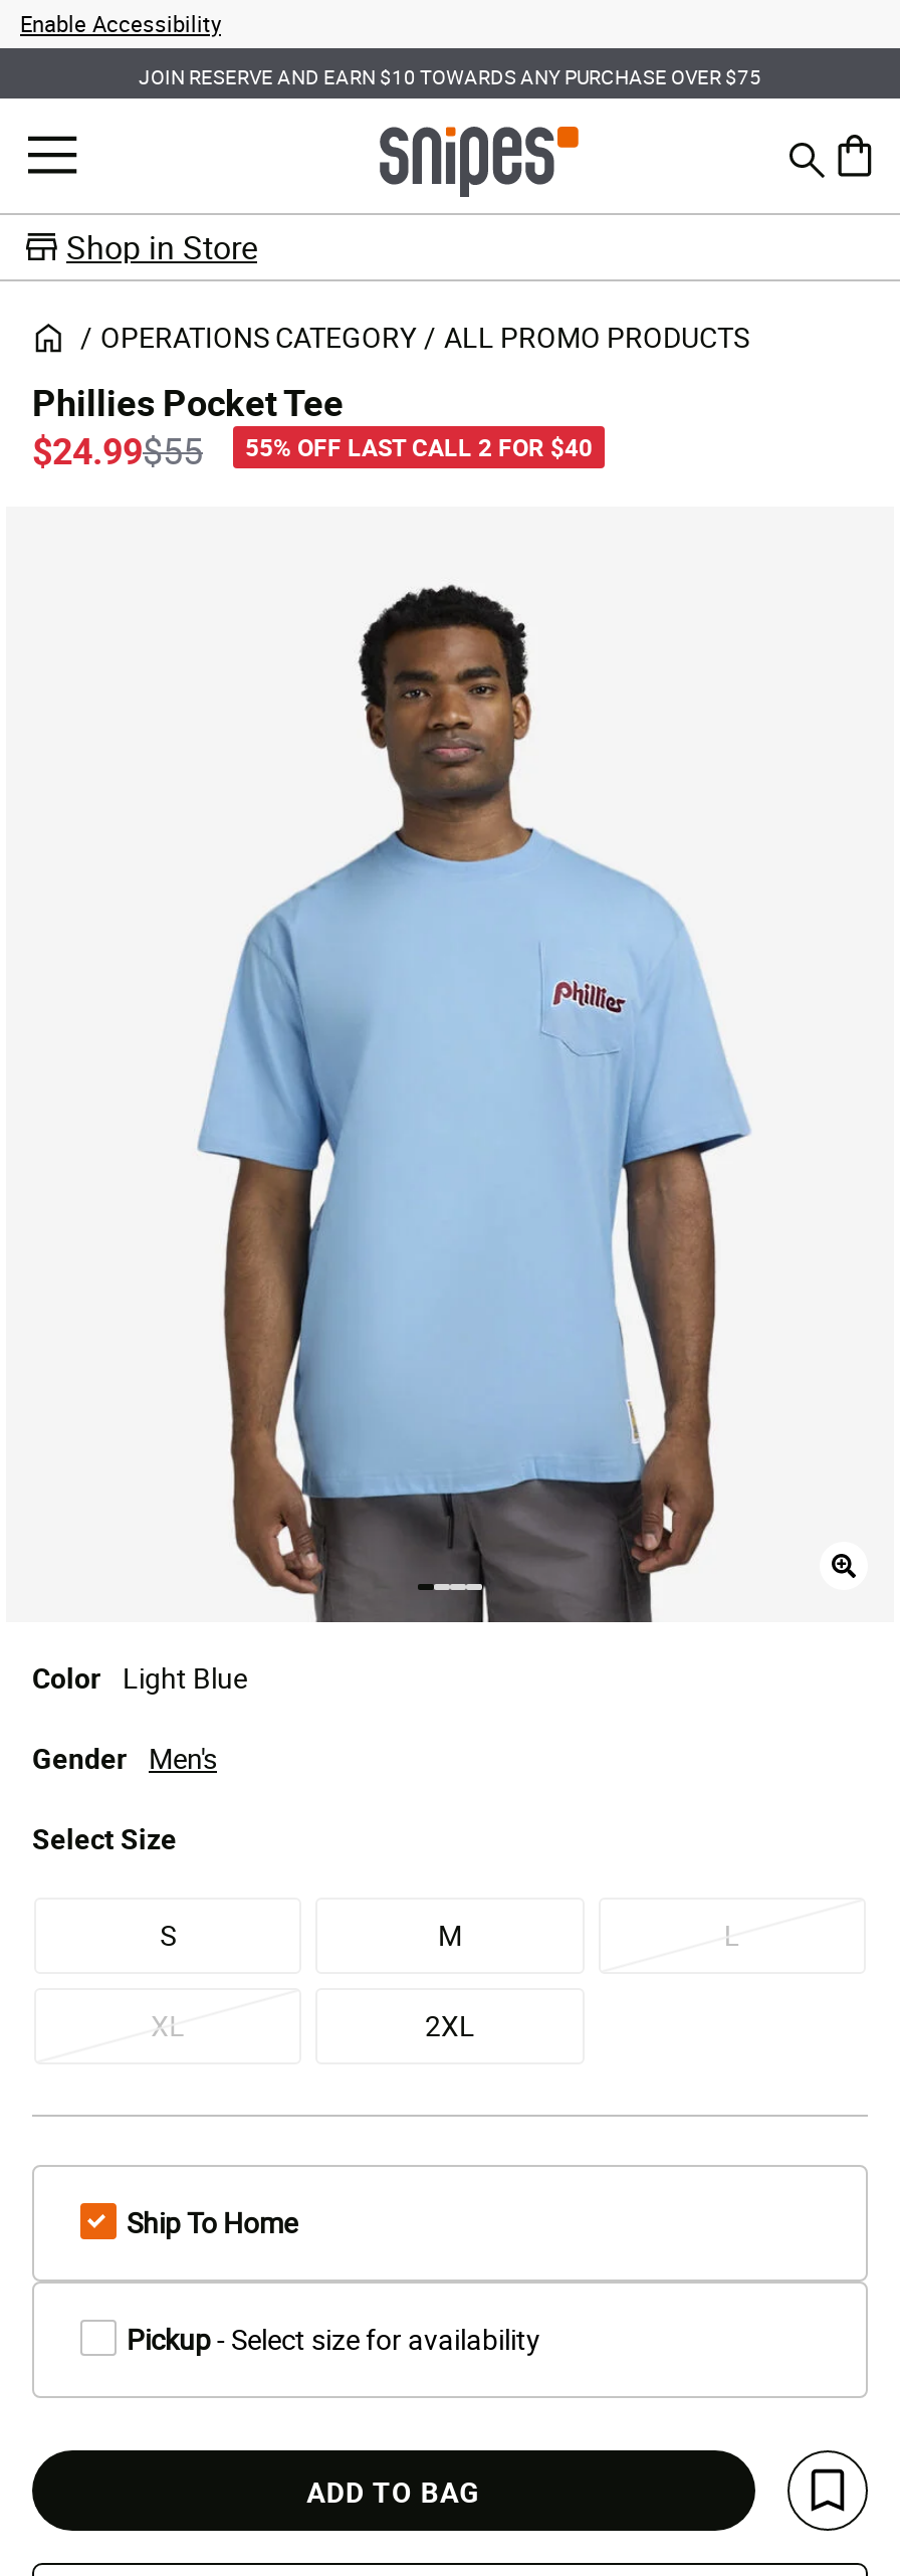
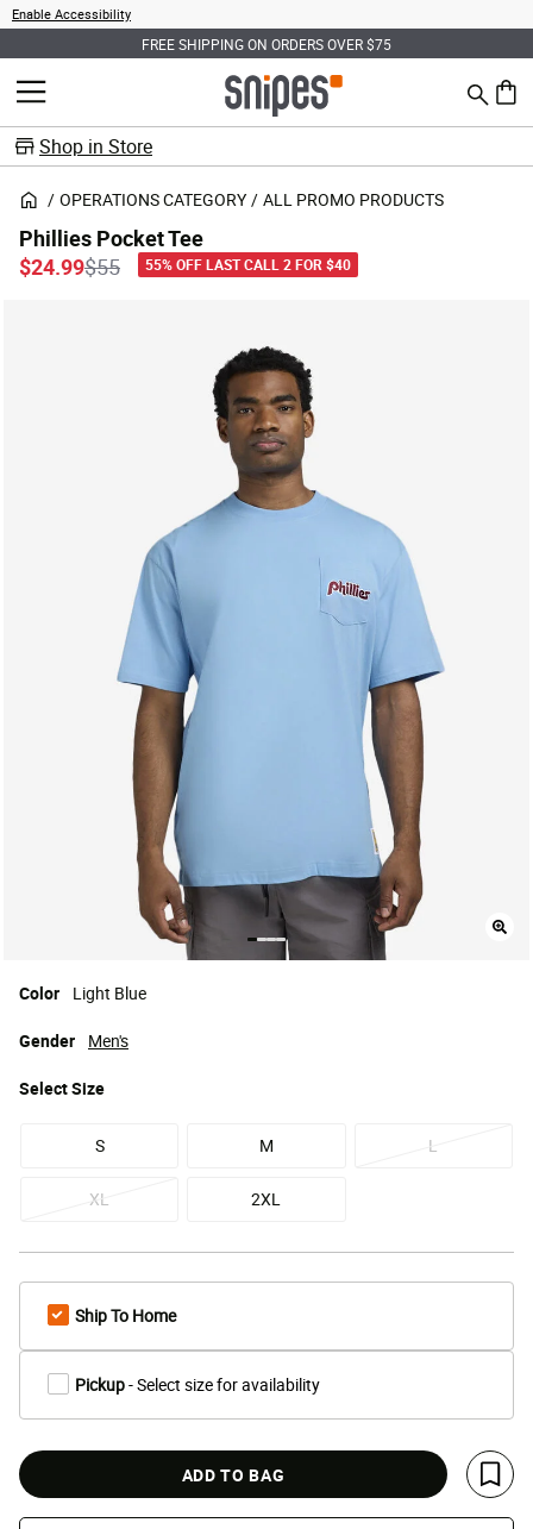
[139,61,761,89] JOIN RESERVE AND EARN $10 TOWARDS ANY PURCHASE OVER $75 -> [142,34,391,53] FREE SHIPPING ON ORDERS OVER $75

